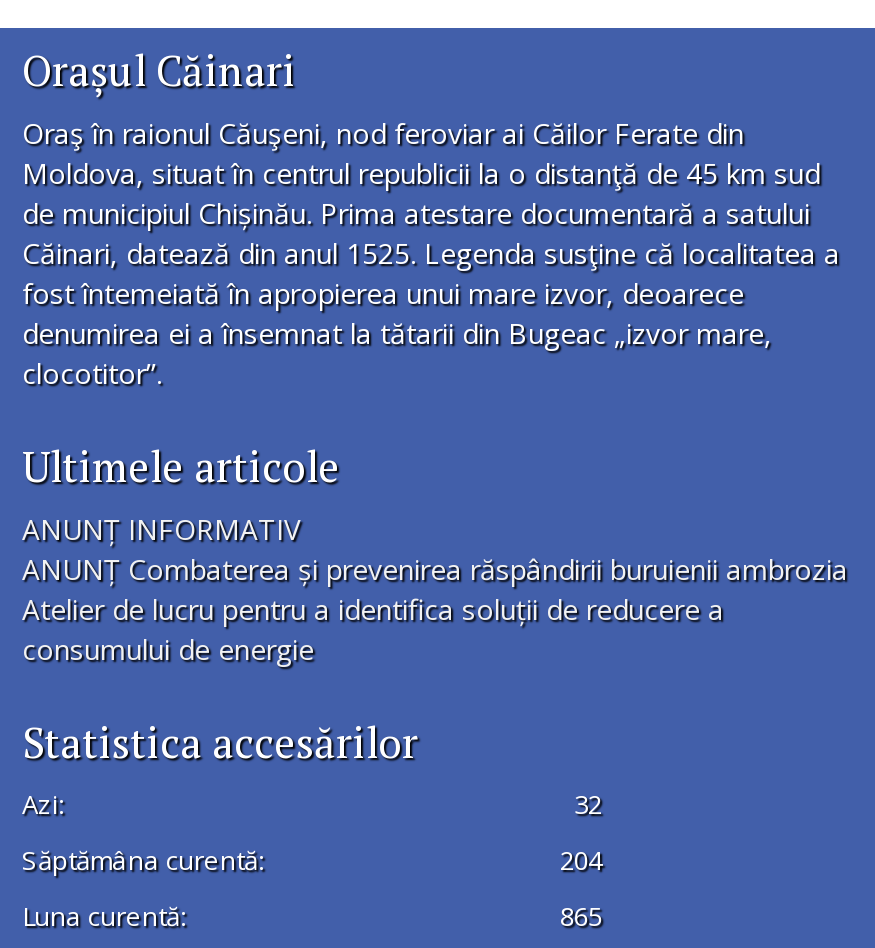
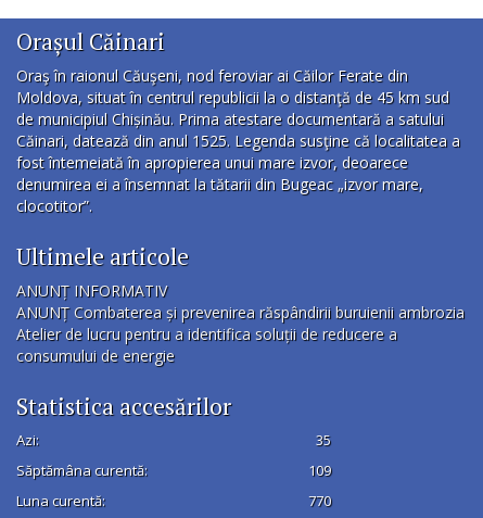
[574,786,602,822] 32 -> [316,430,331,450] 35
[560,842,602,878] 204 -> [308,461,331,480] 109
[560,898,602,934] 865 -> [308,491,331,511] 770

